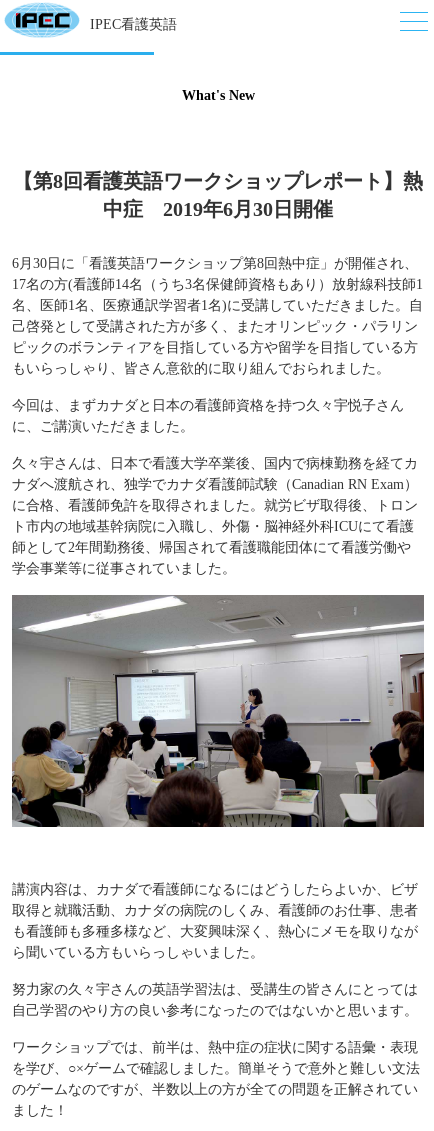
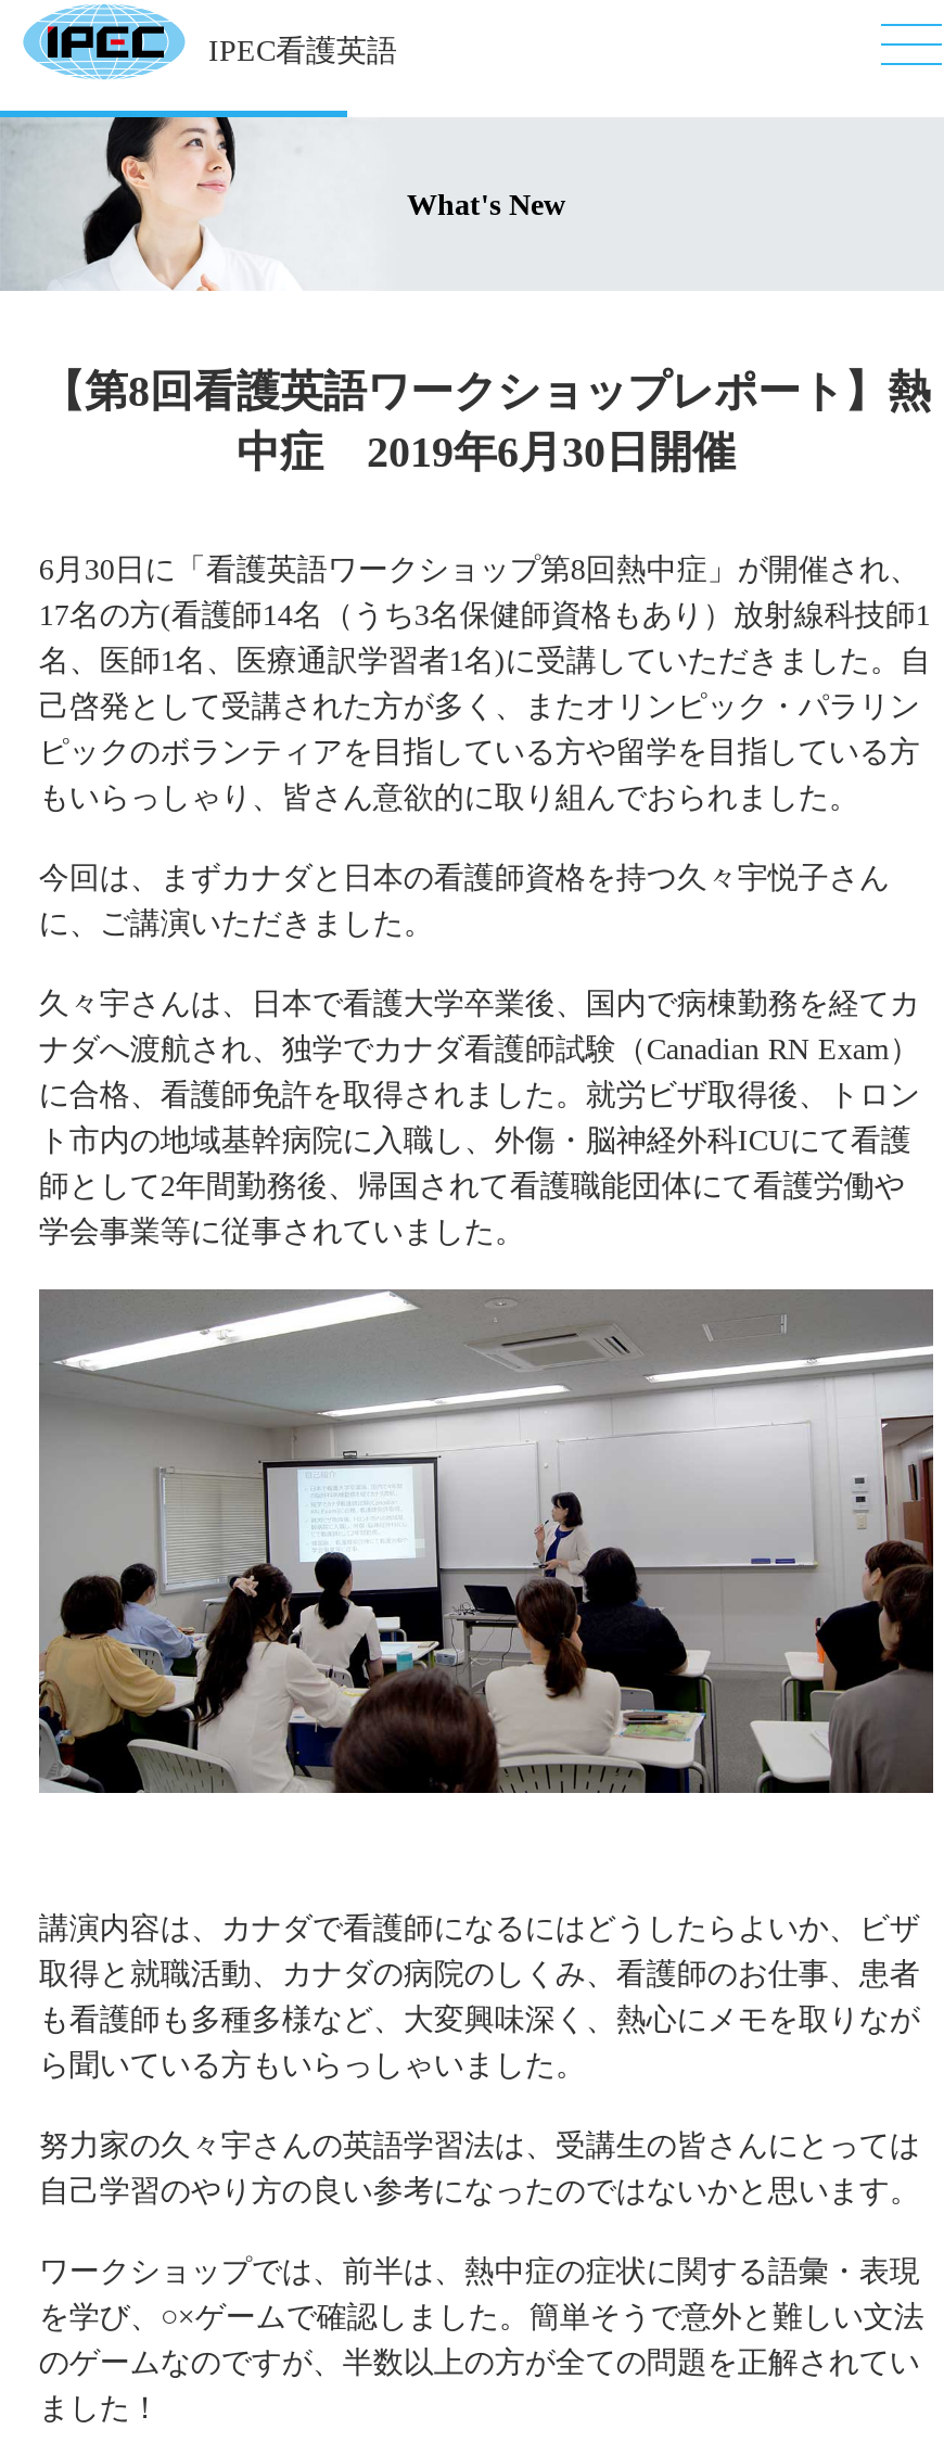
none -> [7,115,260,293] [image]

